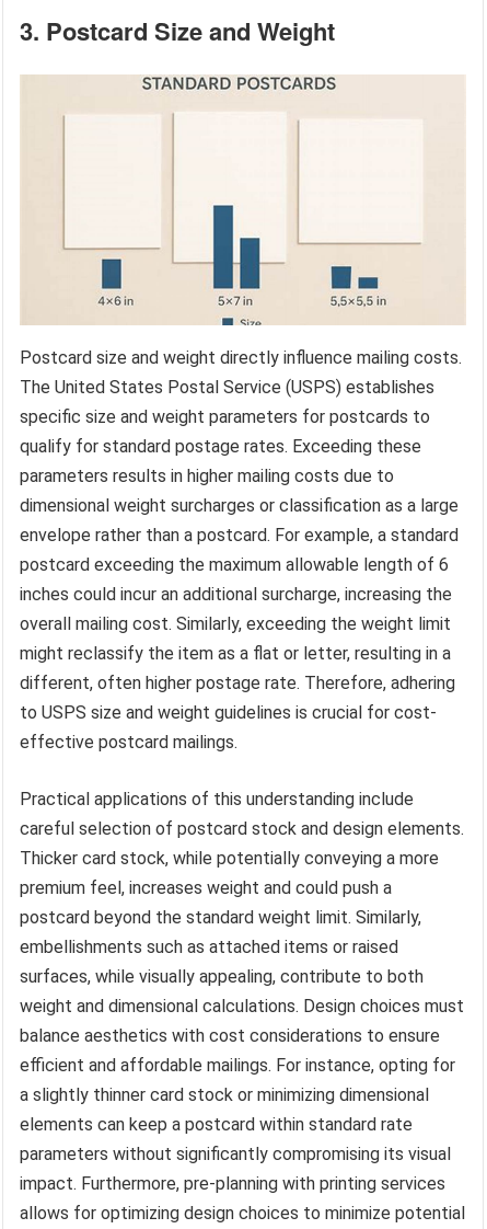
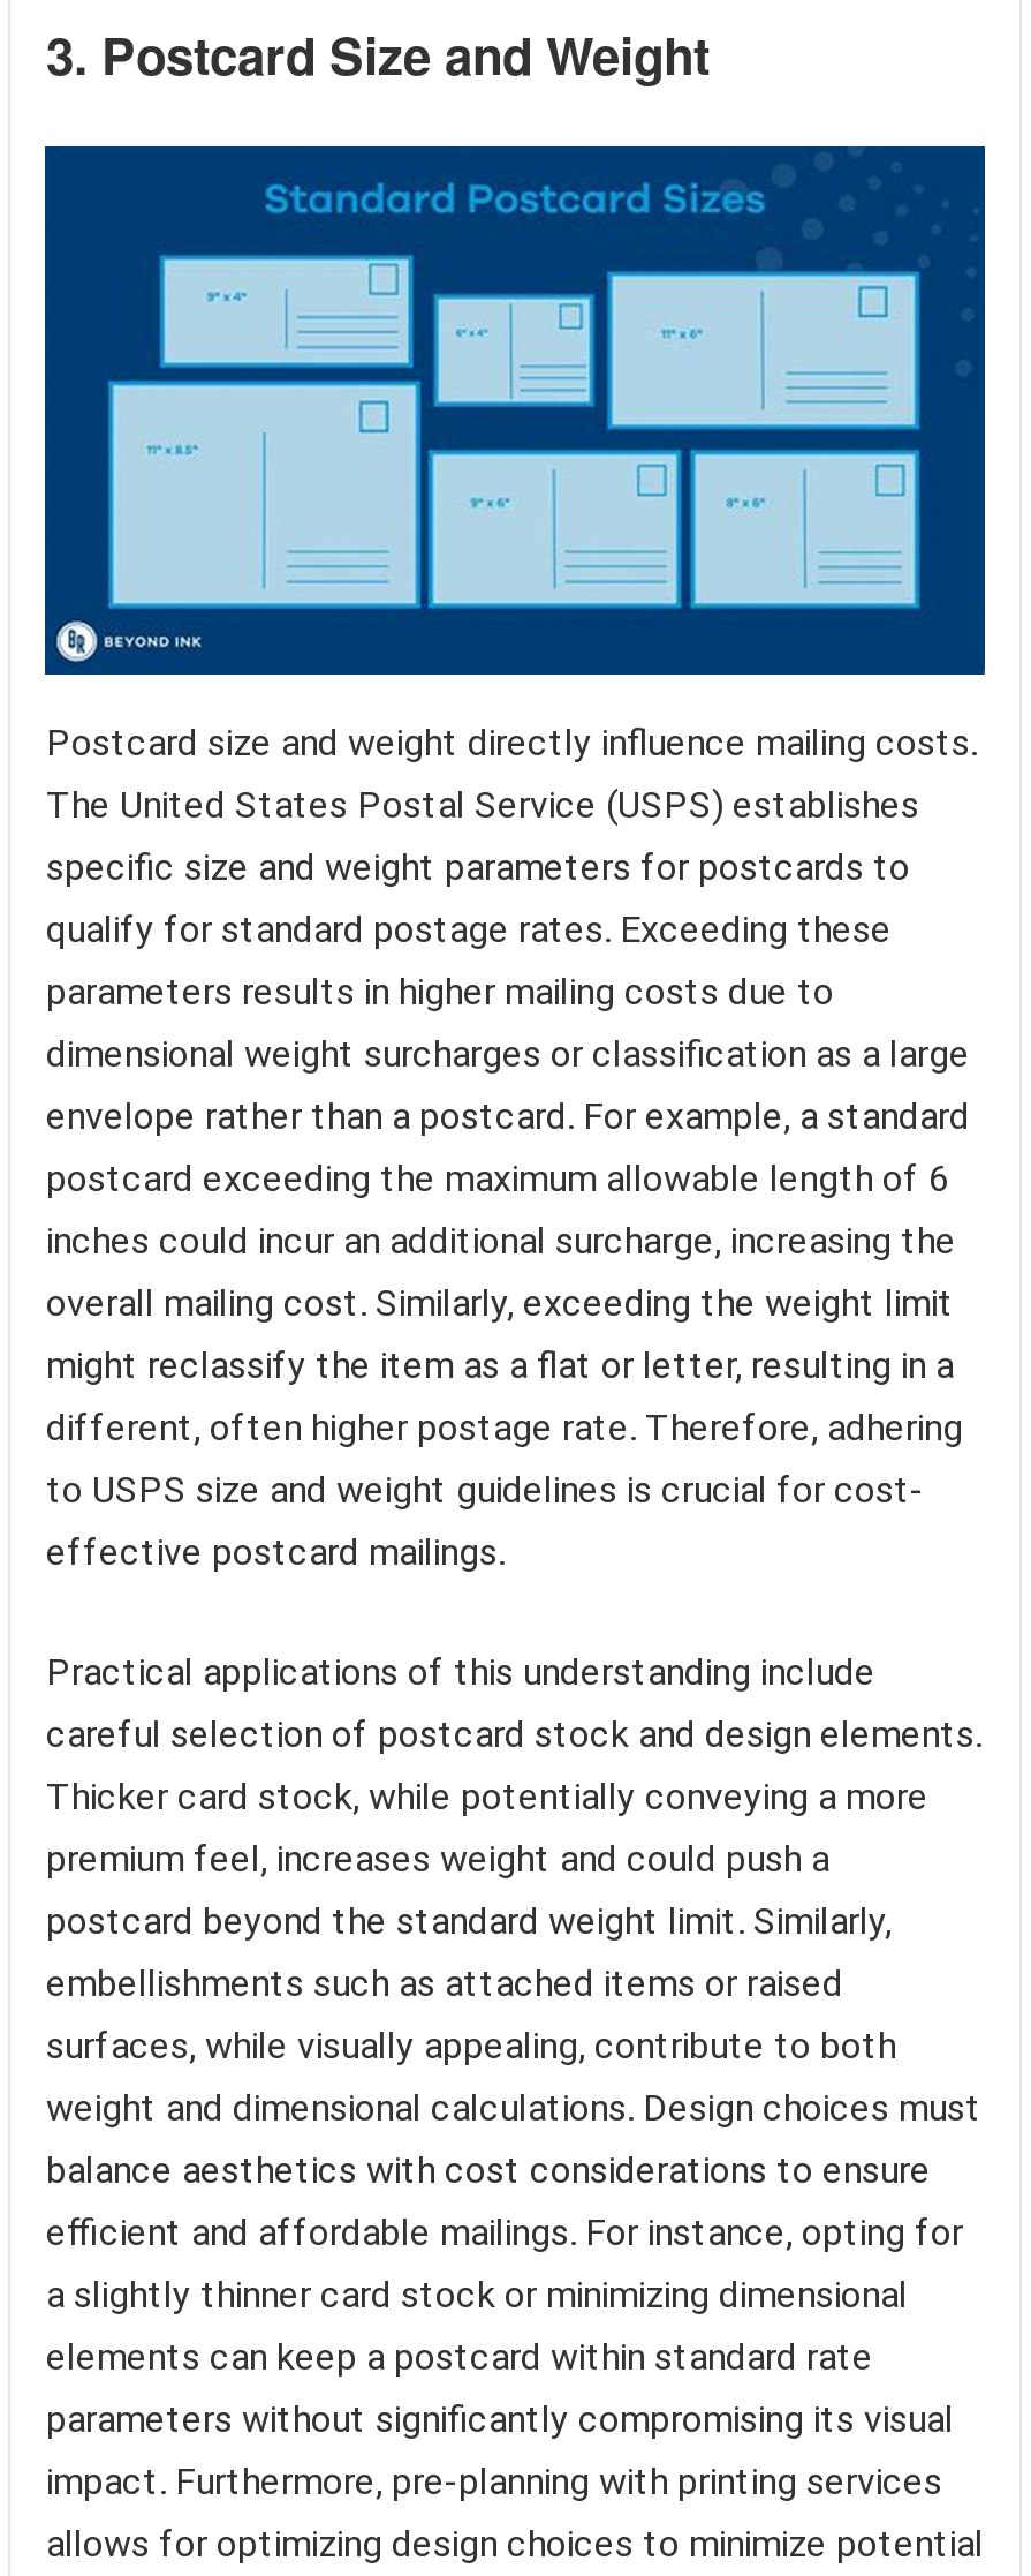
[20,73,466,326] [image] -> [43,143,987,678] [image]

